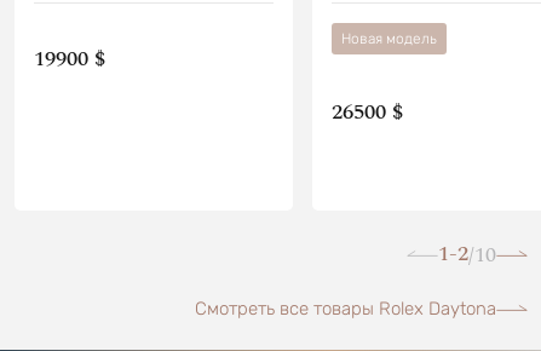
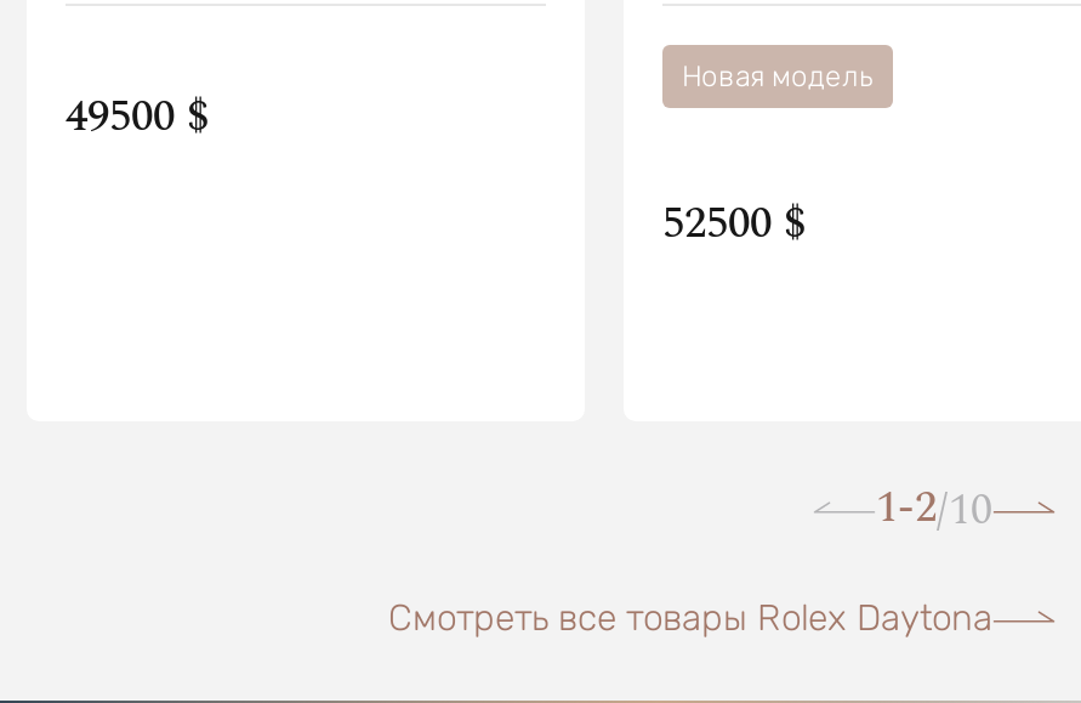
[34,42,105,75] 19900 $ -> [66,83,209,149] 49500 $
[332,95,403,128] 26500 $ -> [662,190,806,256] 52500 $

